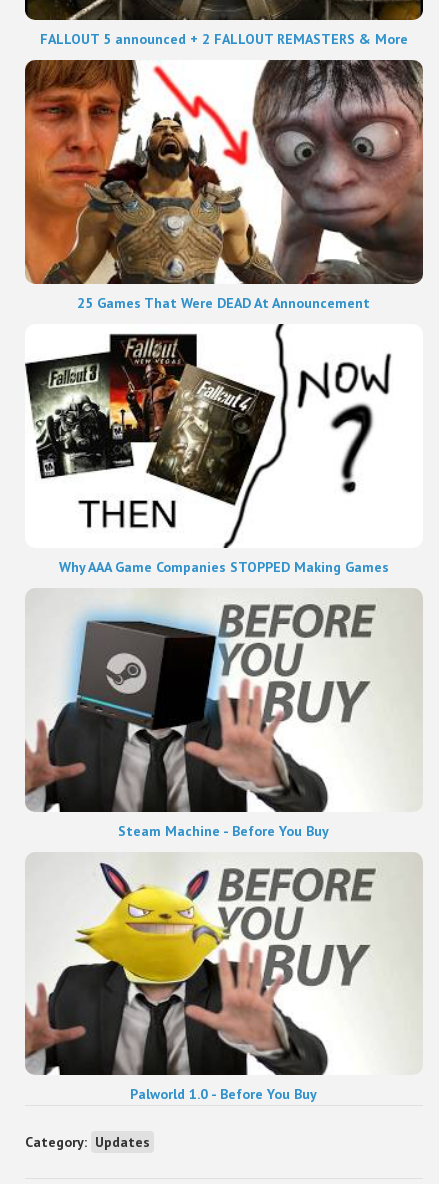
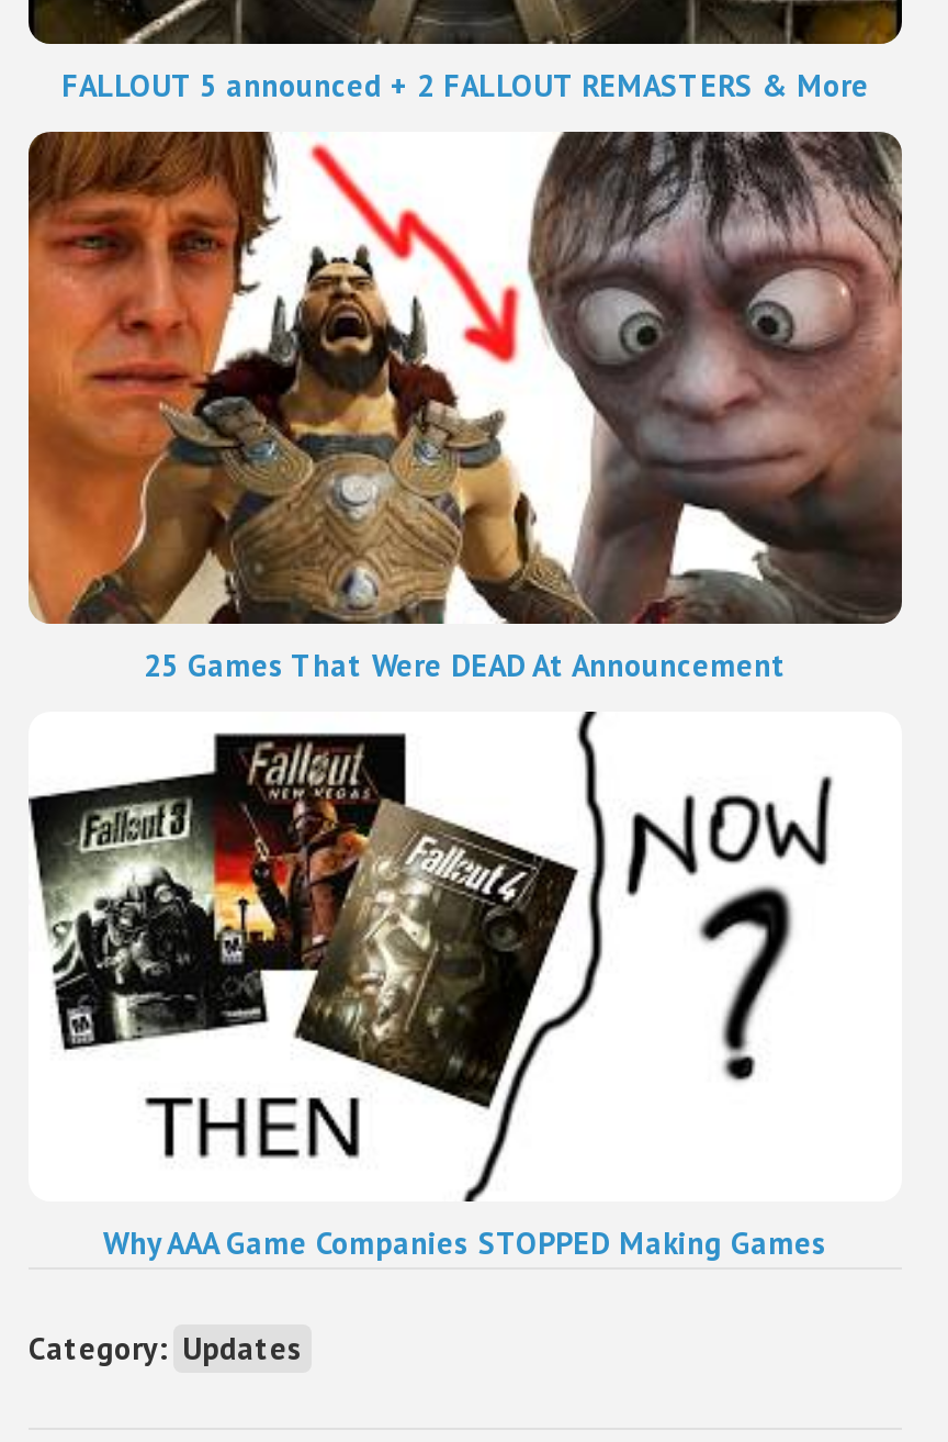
[25,589,422,840] [image] | Steam Machine - Before You Buy -> none
[24,853,423,1103] [image] | Palworld 1.0 - Before You Buy -> none

